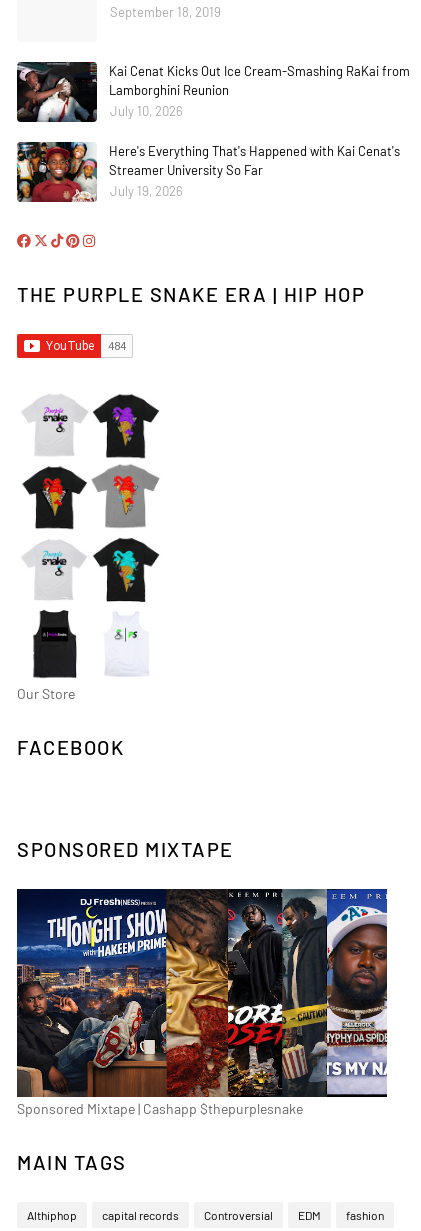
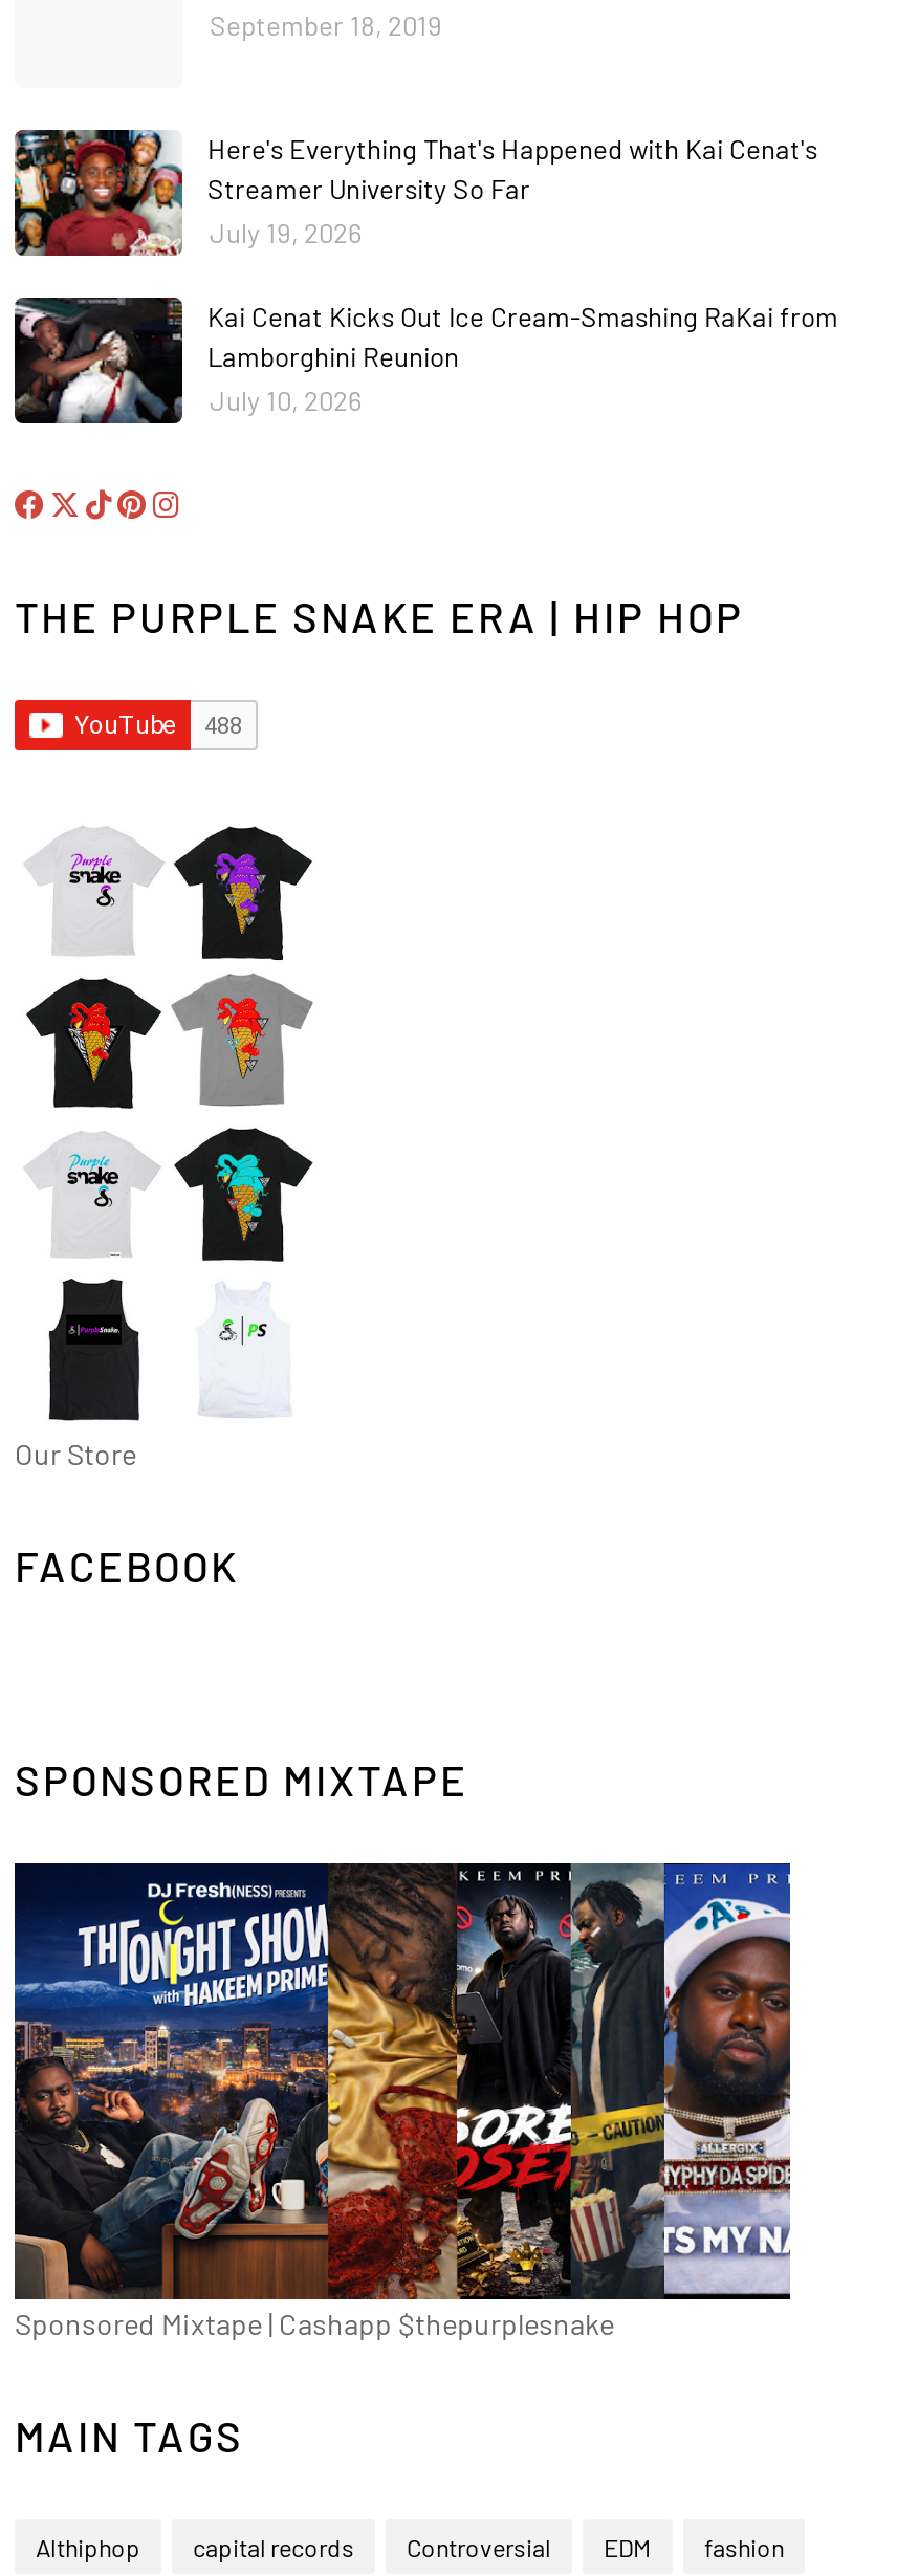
moved [17,61,410,124] -> [15,296,838,428]: [image] | Kai Cenat Kicks Out Ice Cream-Smashing RaKai from | Lamborghini Reunion | July 10, 2026
moved [16,141,400,203] -> [13,128,817,258]: [image] | Here's Everything That's Happened with Kai Cenat's | Streamer University So Far | July 19, 2026

